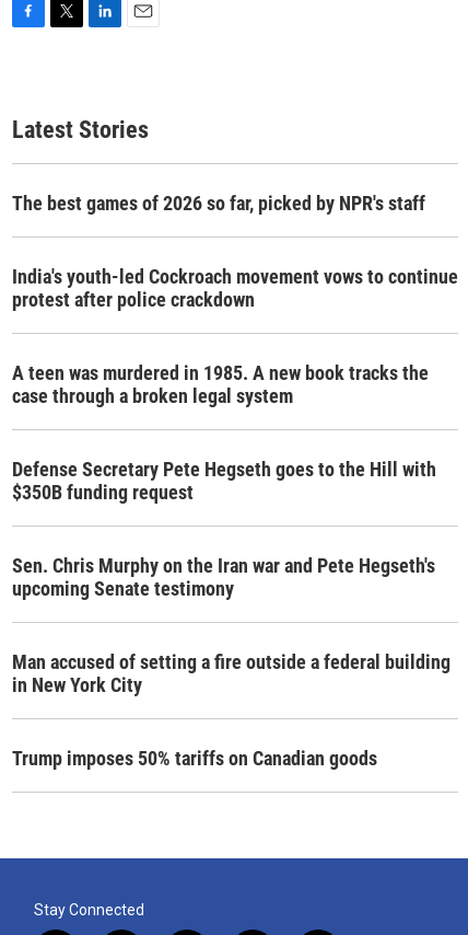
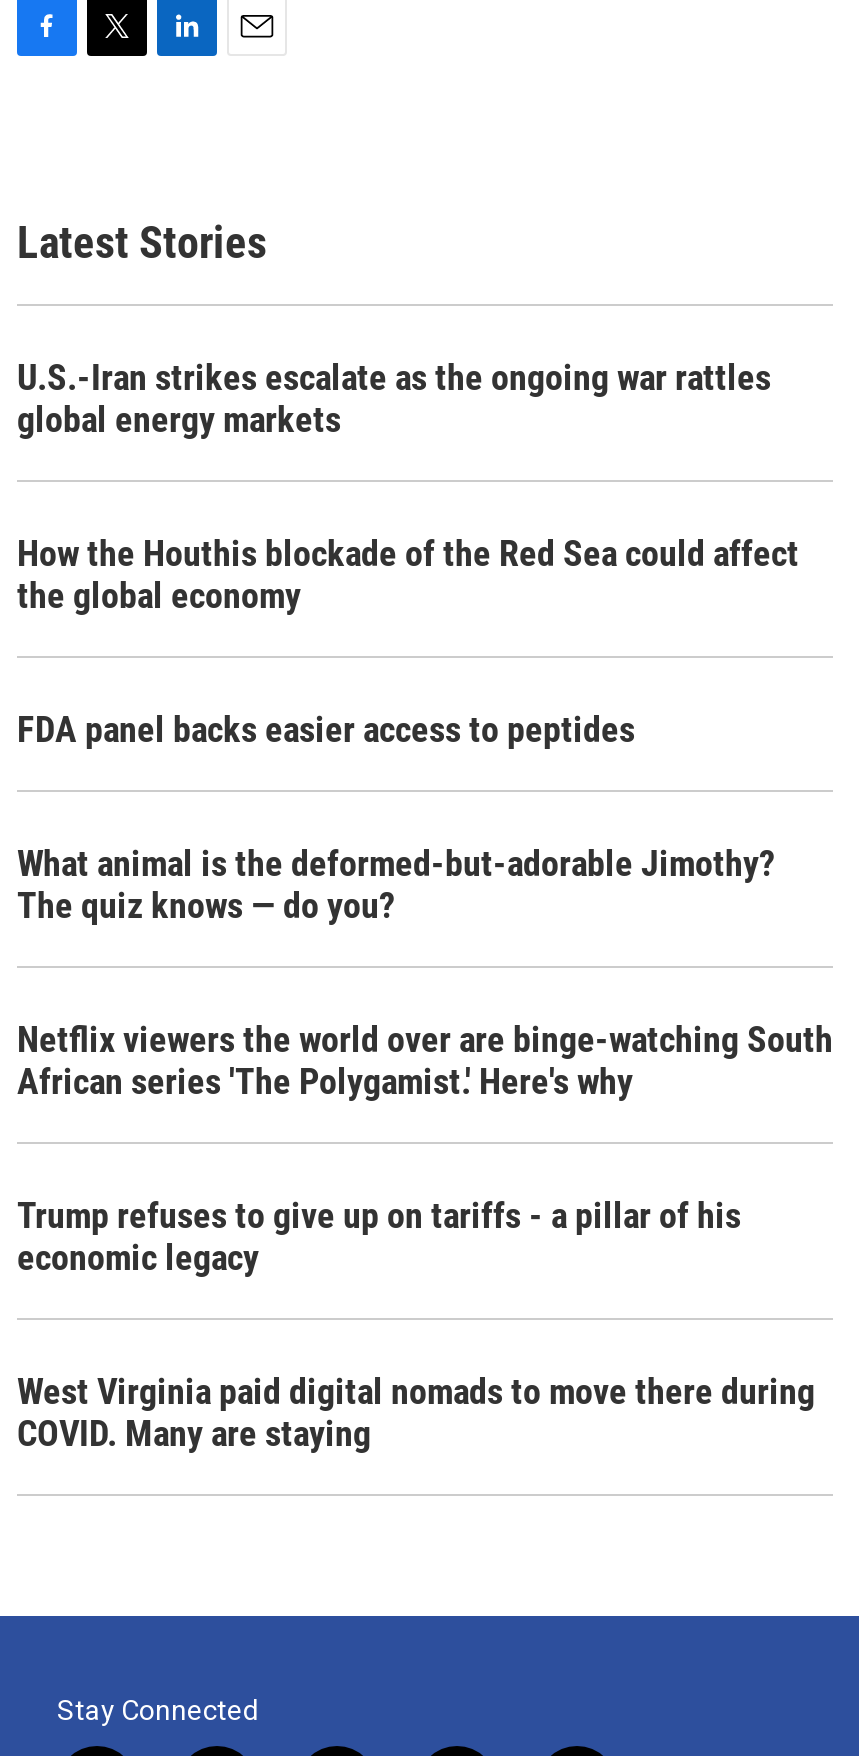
[12,192,425,215] The best games of 2026 so far, picked by NPR's staff -> [17,356,771,440] U.S.-Iran strikes escalate as the ongoing war rattles | global energy markets
[12,265,458,311] India's youth-led Cockroach movement vows to continue | protest after police crackdown -> [17,532,799,616] How the Houthis blockade of the Red Sea could affect | the global economy
[12,361,429,407] A teen was murdered in 1985. A new book tracks the | case through a broken legal system -> [17,708,635,750] FDA panel backs easier access to peptides
[12,458,436,504] Defense Secretary Pete Hegseth goes to the Hill with | $350B funding request -> [17,842,775,926] What animal is the deformed-but-adorable Jimothy? | The quiz knows — do you?
[12,554,435,600] Sen. Chris Murphy on the Iran war and Pete Hegseth's | upcoming Senate testimony -> [17,1018,833,1102] Netflix viewers the world over are binge-watching South | African series 'The Polygamist.' Here's why
[12,650,451,696] Man accused of setting a fire outside a federal building | in New York City -> [17,1194,741,1278] Trump refuses to give up on tariffs - a pillar of his | economic legacy
[12,747,377,770] Trump imposes 50% tariffs on Canadian goods -> [17,1370,815,1454] West Virginia paid digital nomads to move there during | COVID. Many are staying

